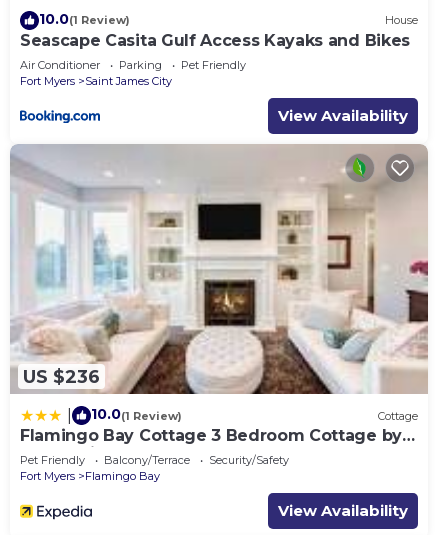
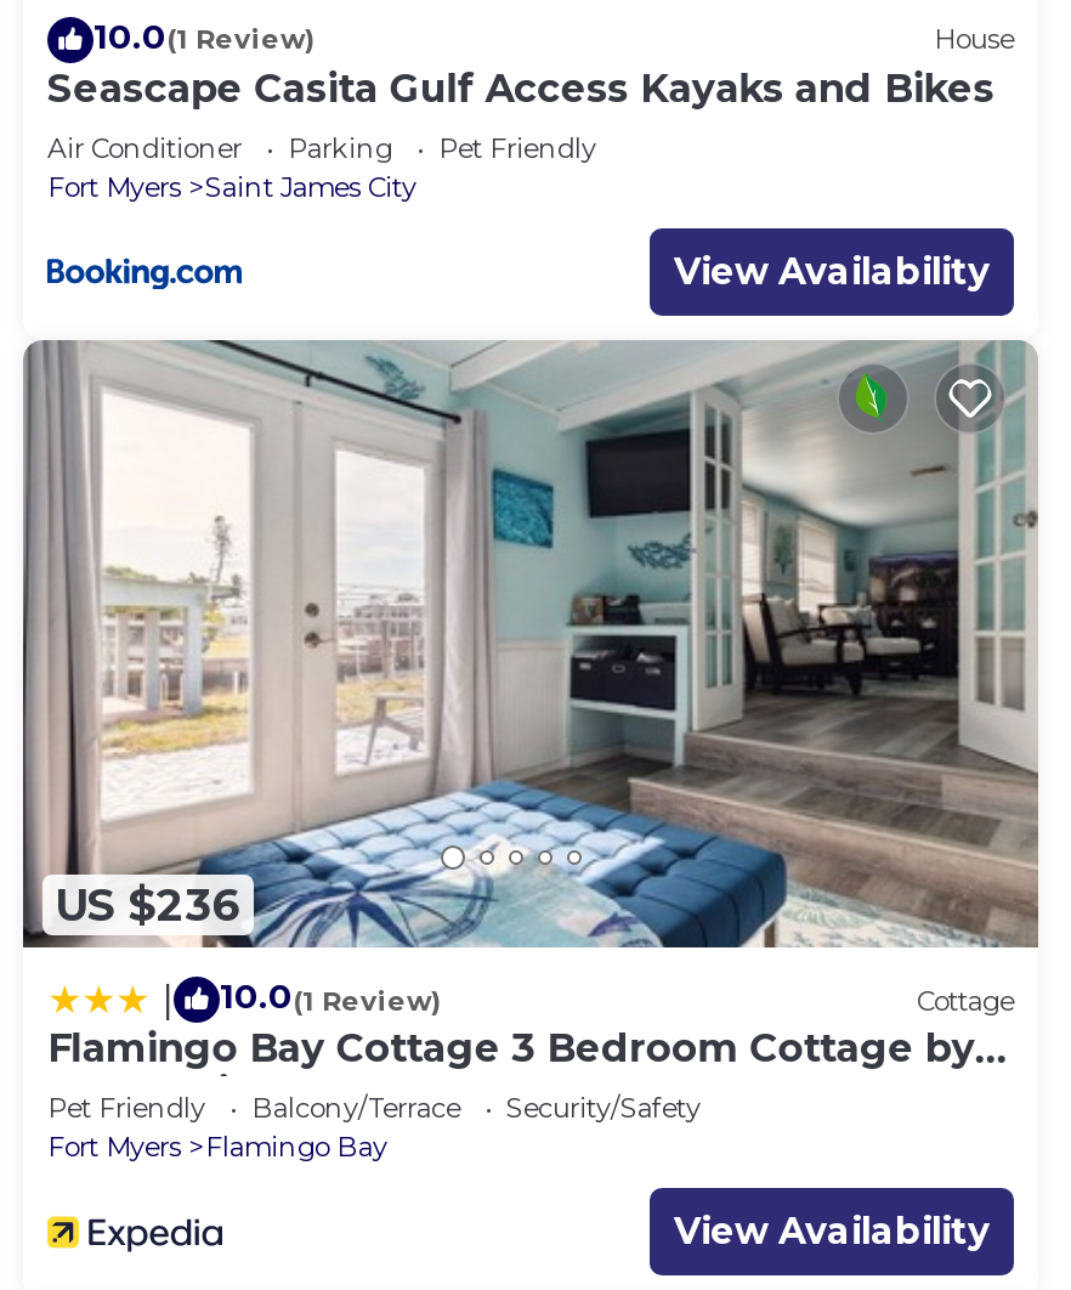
[10,144,429,395] [image] -> [21,340,1038,950] [image]

